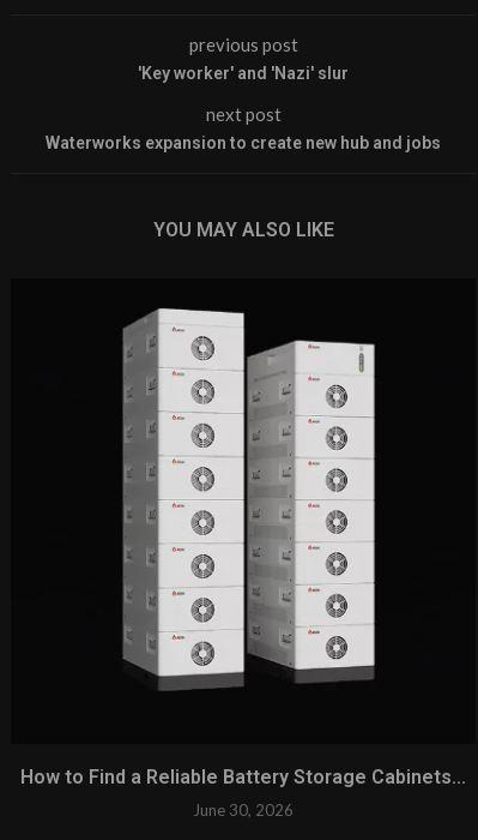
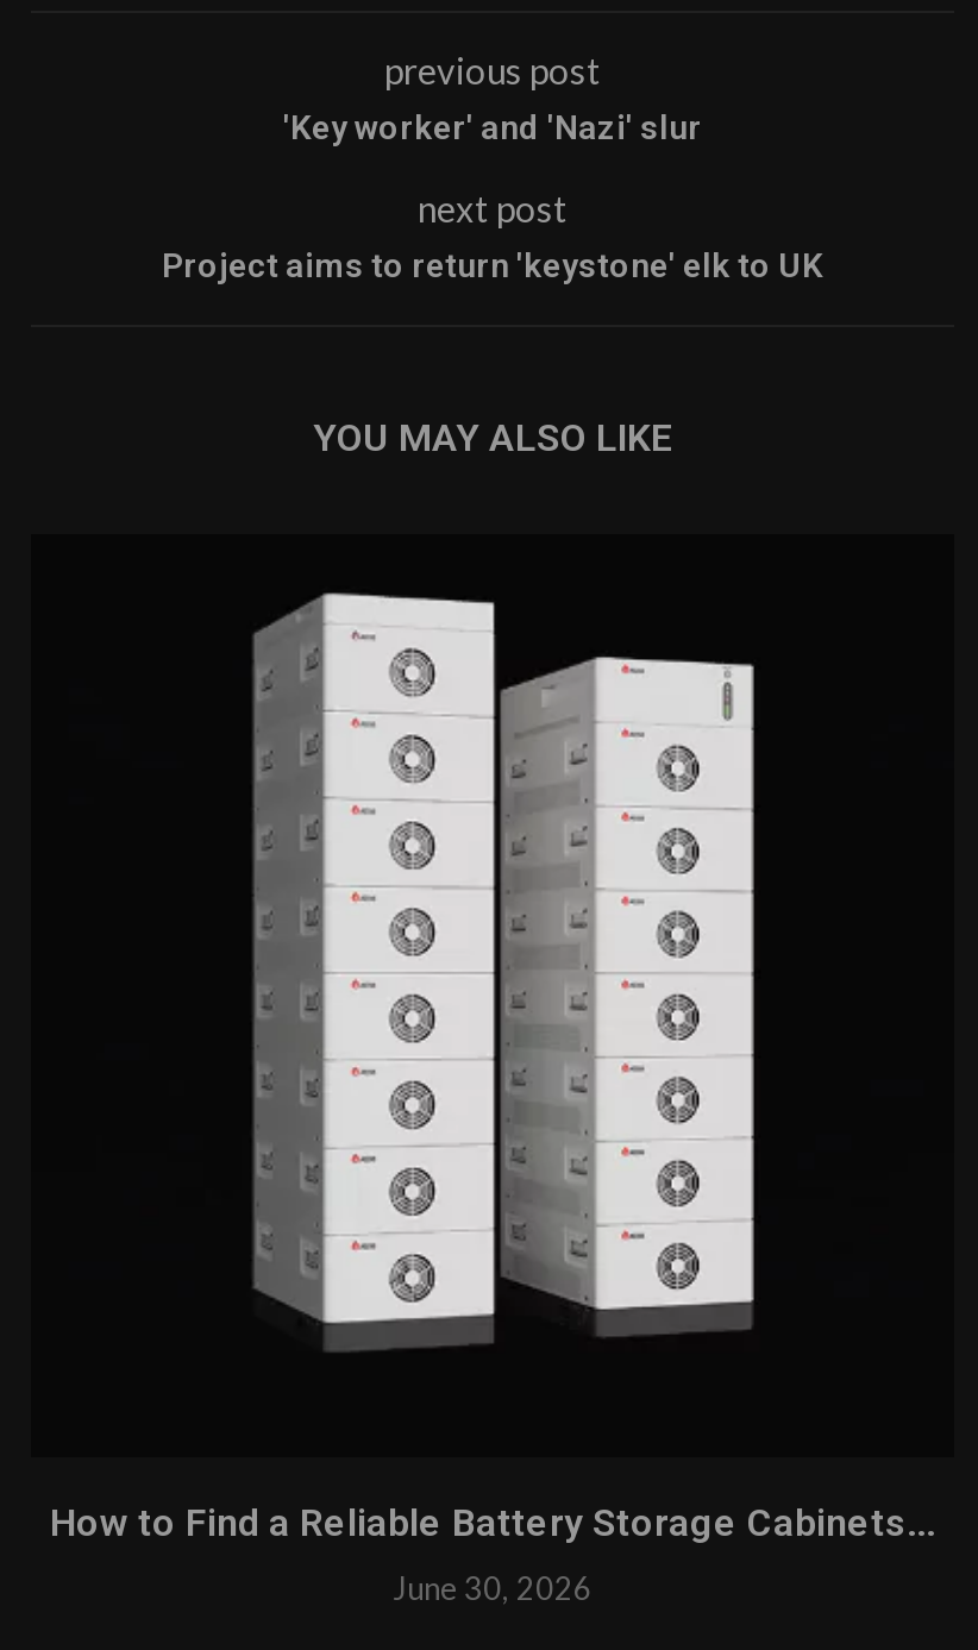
[46,134,441,153] Waterworks expansion to create new hub and jobs -> [162,247,823,286] Project aims to return 'keystone' elk to UK

